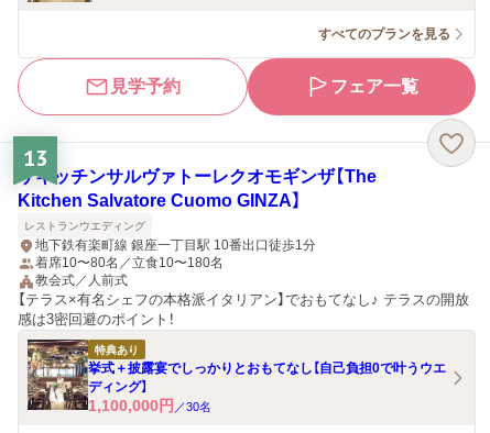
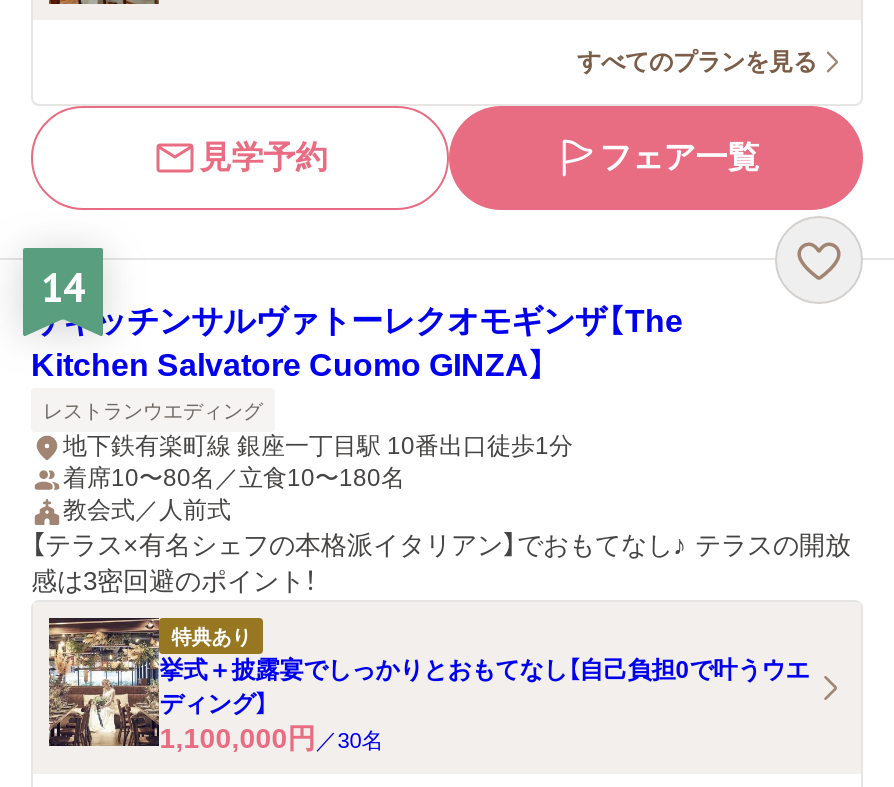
[23,144,47,173] 13 -> [41,262,85,314] 14

